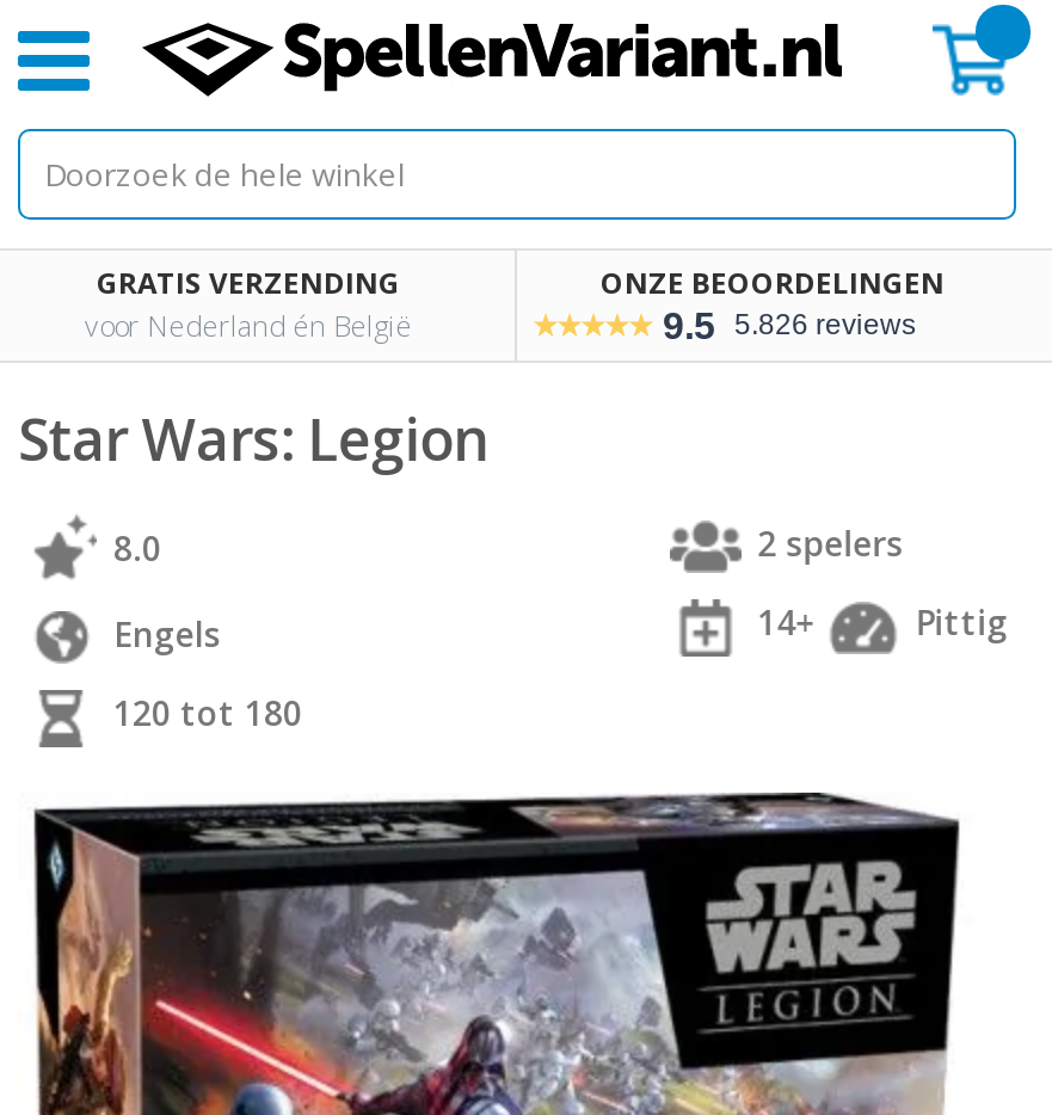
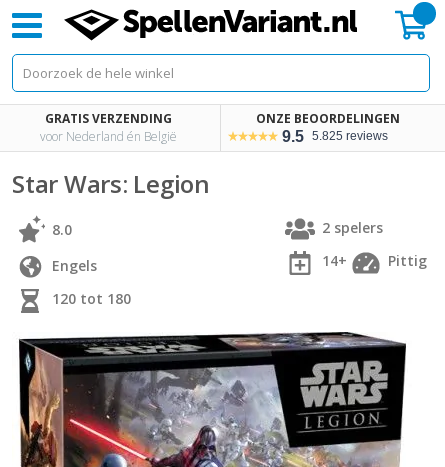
[663,306,916,346] 9.5 5.826 reviews -> [282,128,388,145] 9.5 5.825 reviews

